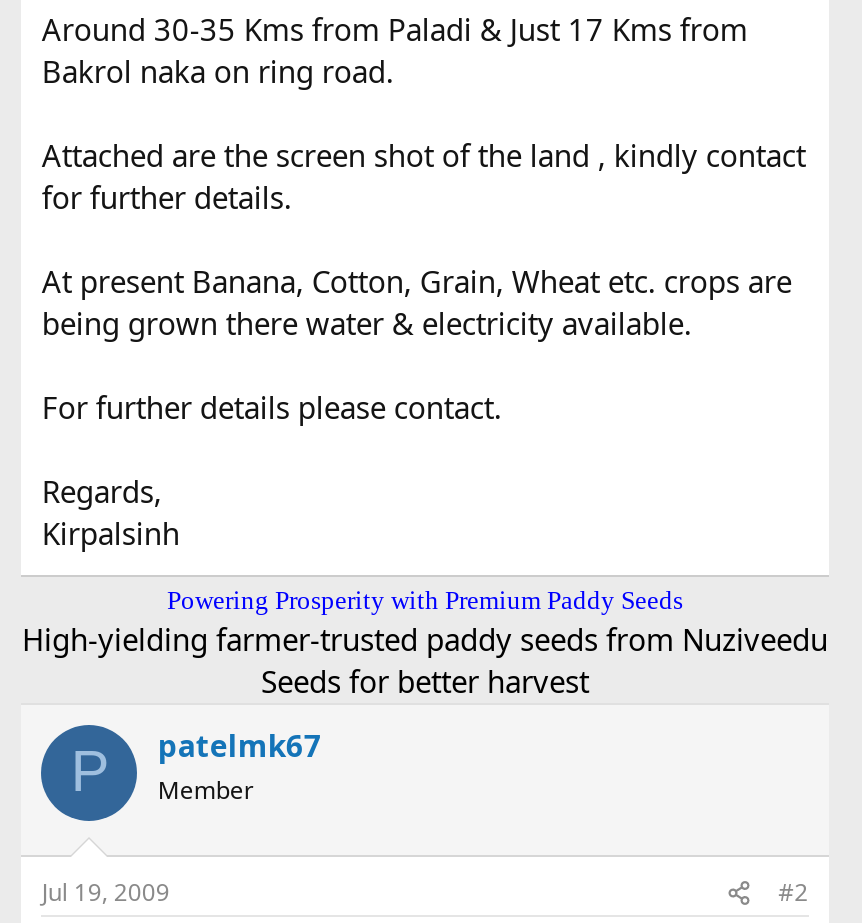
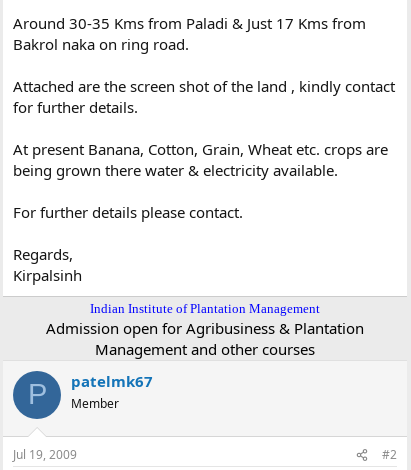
[22,585,828,701] Powering Prosperity with Premium Paddy Seeds | High-yielding farmer-trusted paddy seeds from Nuziveedu | Seeds for better harvest -> [46,301,364,359] Indian Institute of Plantation Management | Admission open for Agribusiness & Plantation | Management and other courses

